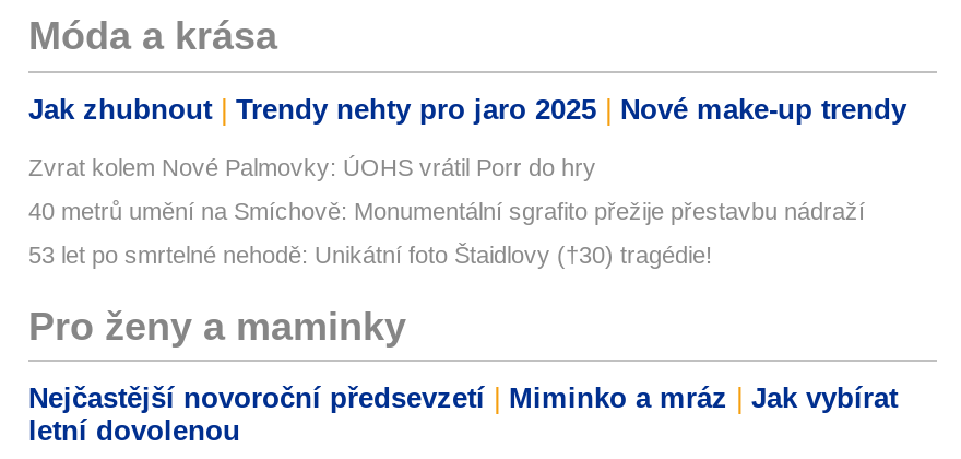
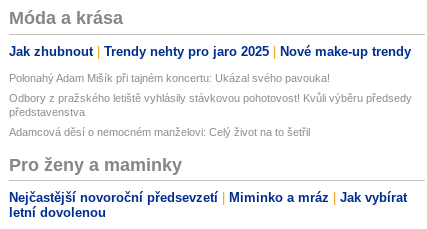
[28,154,596,180] Zvrat kolem Nové Palmovky: ÚOHS vrátil Porr do hry -> [9,72,330,84] Polonahý Adam Mišík při tajném koncertu: Ukázal svého pavouka!
[28,198,865,224] 40 metrů umění na Smíchově: Monumentální sgrafito přežije přestavbu nádraží -> [9,92,412,118] Odbory z pražského letiště vyhlásily stávkovou pohotovost! Kvůli výběru předsedy | představenstva
[28,241,712,268] 53 let po smrtelné nehodě: Unikátní foto Štaidlovy (†30) tragédie! -> [9,126,310,138] Adamcová děsí o nemocném manželovi: Celý život na to šetřil

